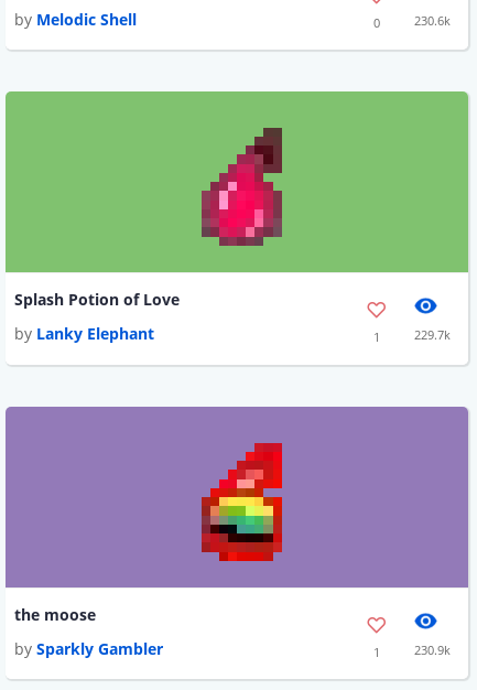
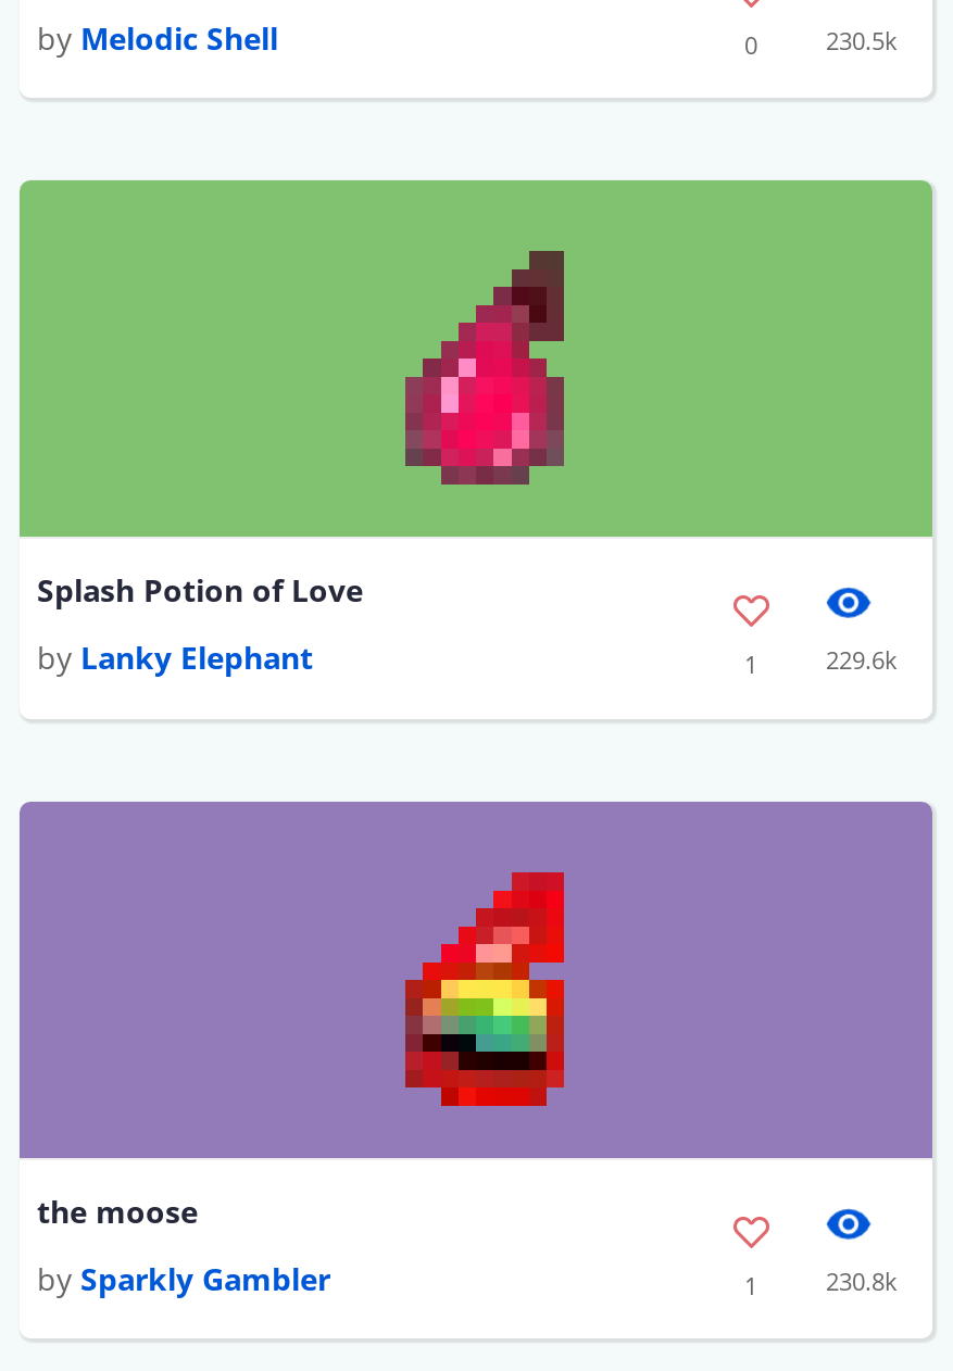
[414,12,451,29] 230.6k -> [826,24,898,56] 230.5k
[414,327,451,343] 229.7k -> [826,644,898,677] 229.6k
[414,641,451,658] 230.9k -> [826,1264,898,1297] 230.8k

